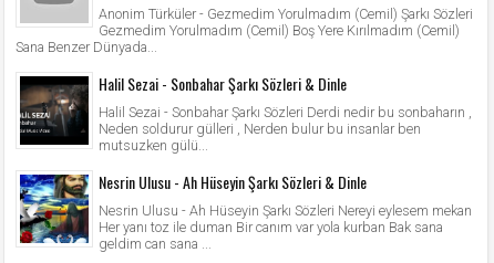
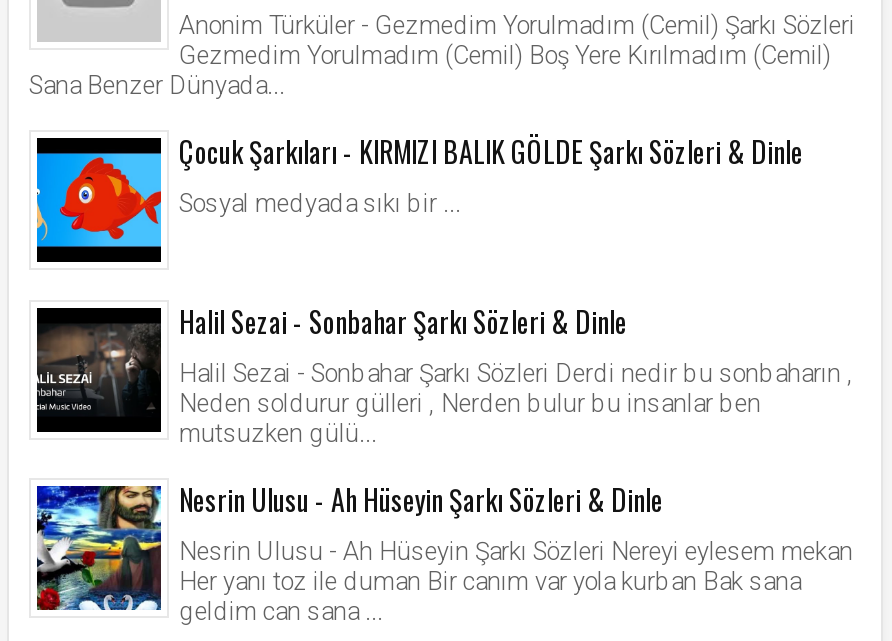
none -> [35,130,803,248] [image] | Çocuk Şarkıları - KIRMIZI BALIK GÖLDE Şarkı Sözleri & Dinle | Sosyal medyada sıkı bir ...

